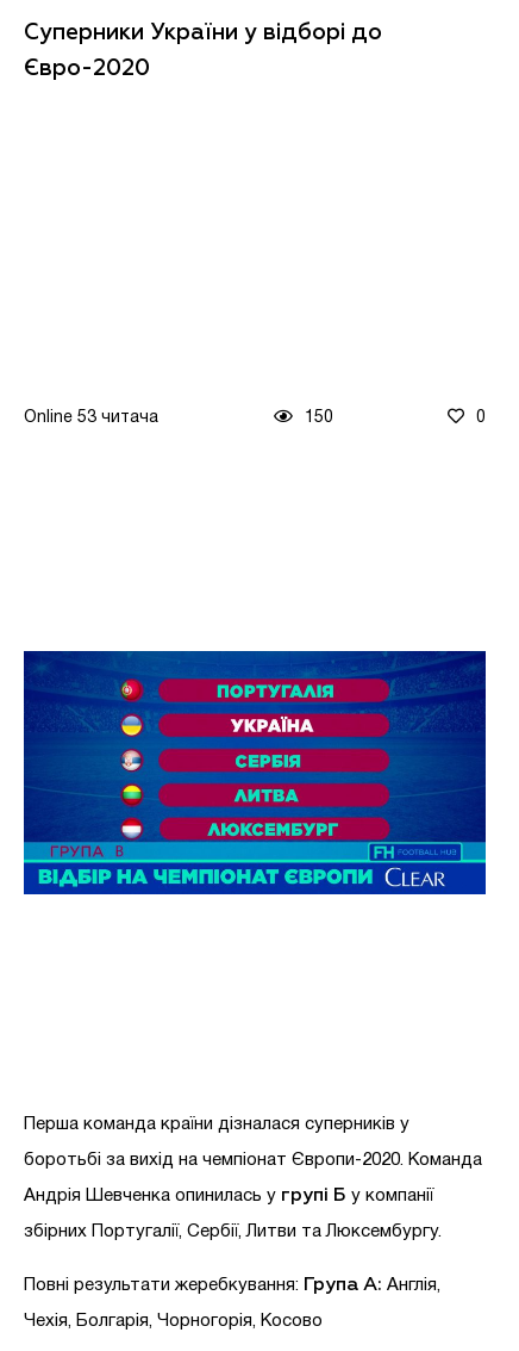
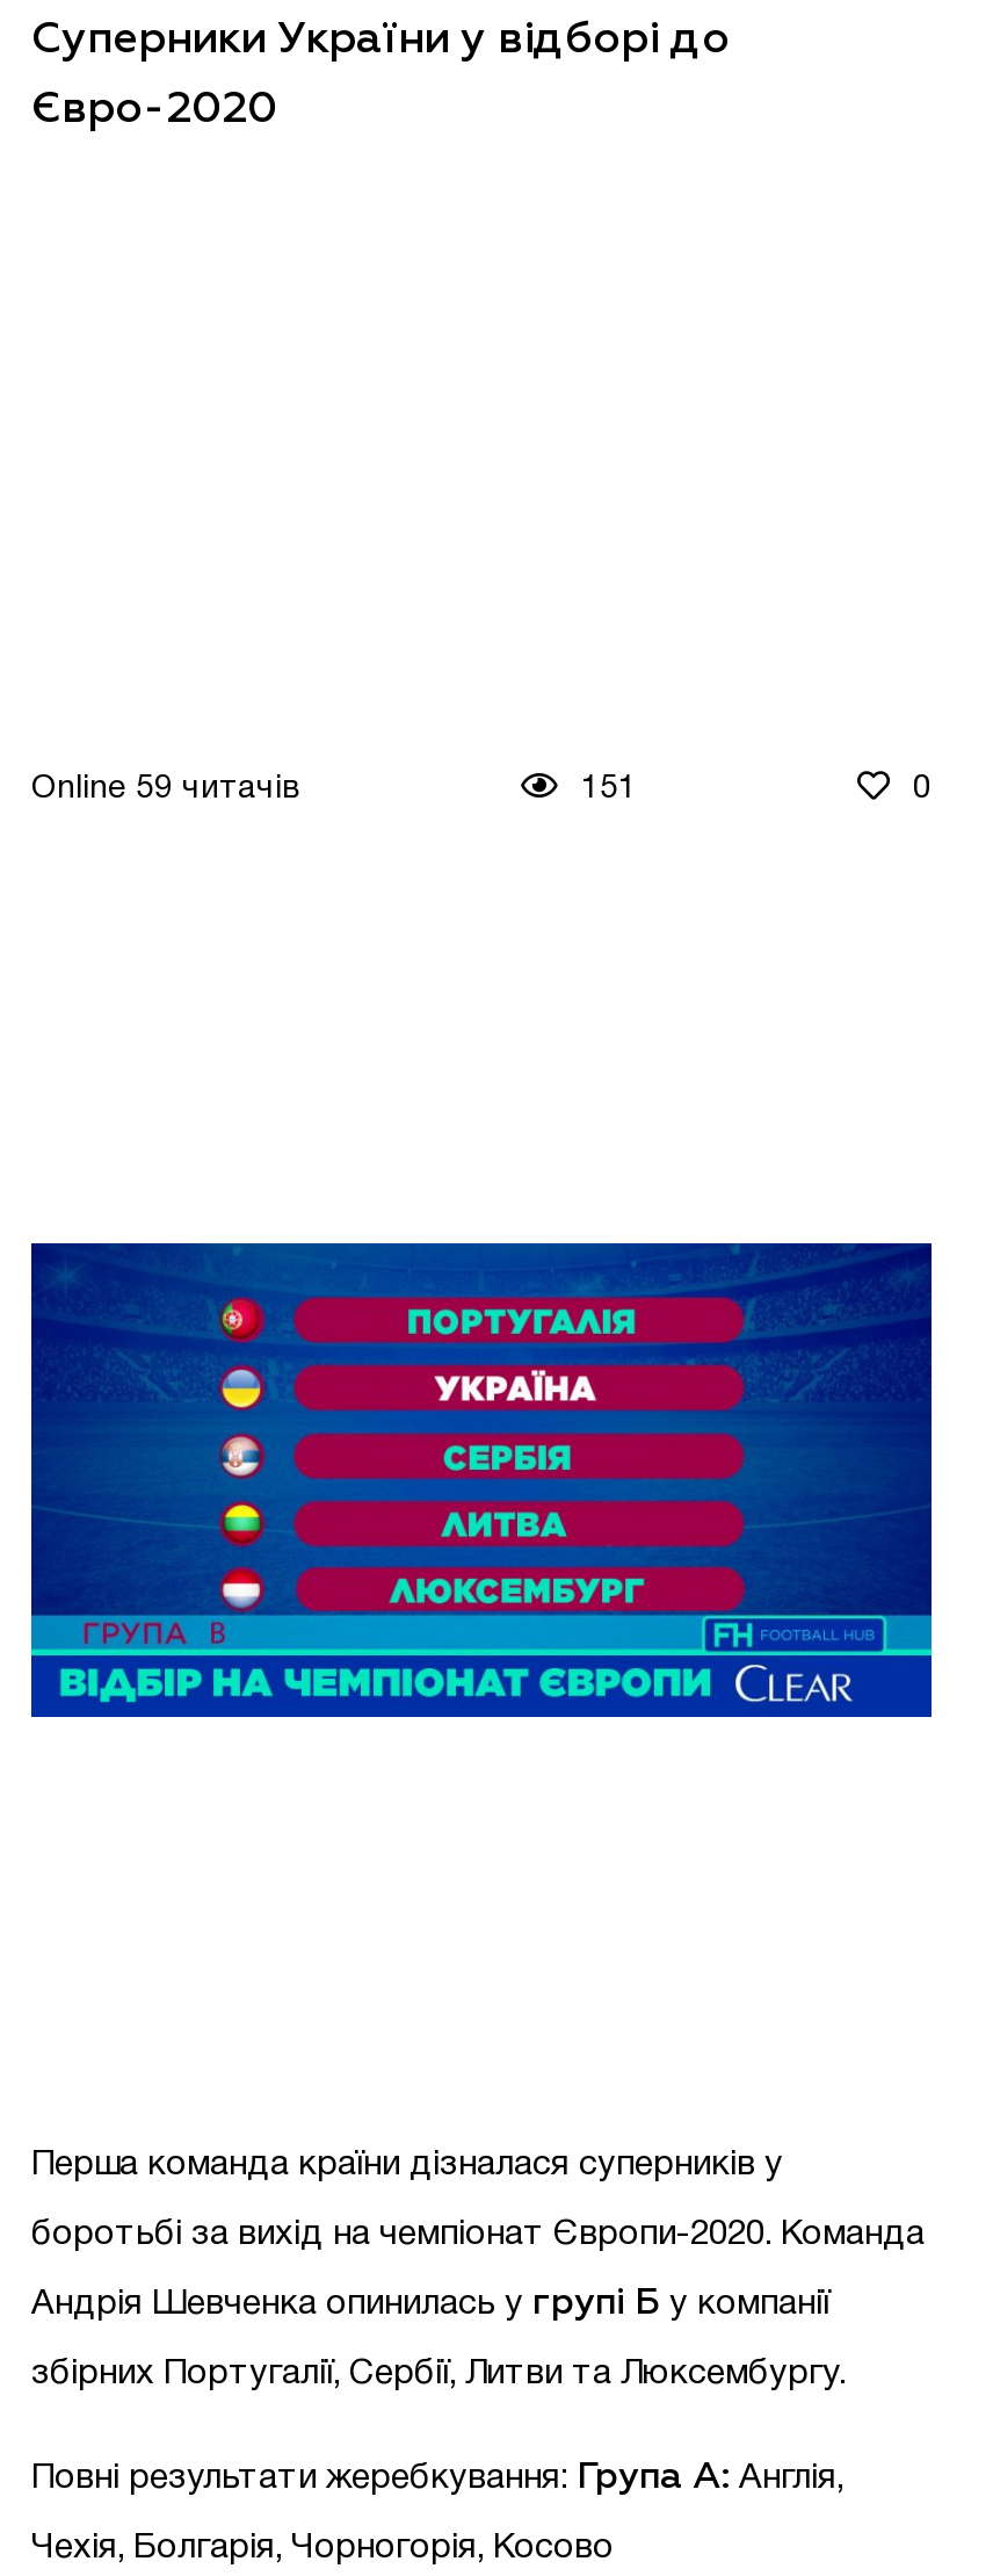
[24,410,158,426] Online 53 читача -> [31,774,300,804] Online 59 читачів
[304,410,333,426] 150 -> [581,774,637,804] 151

